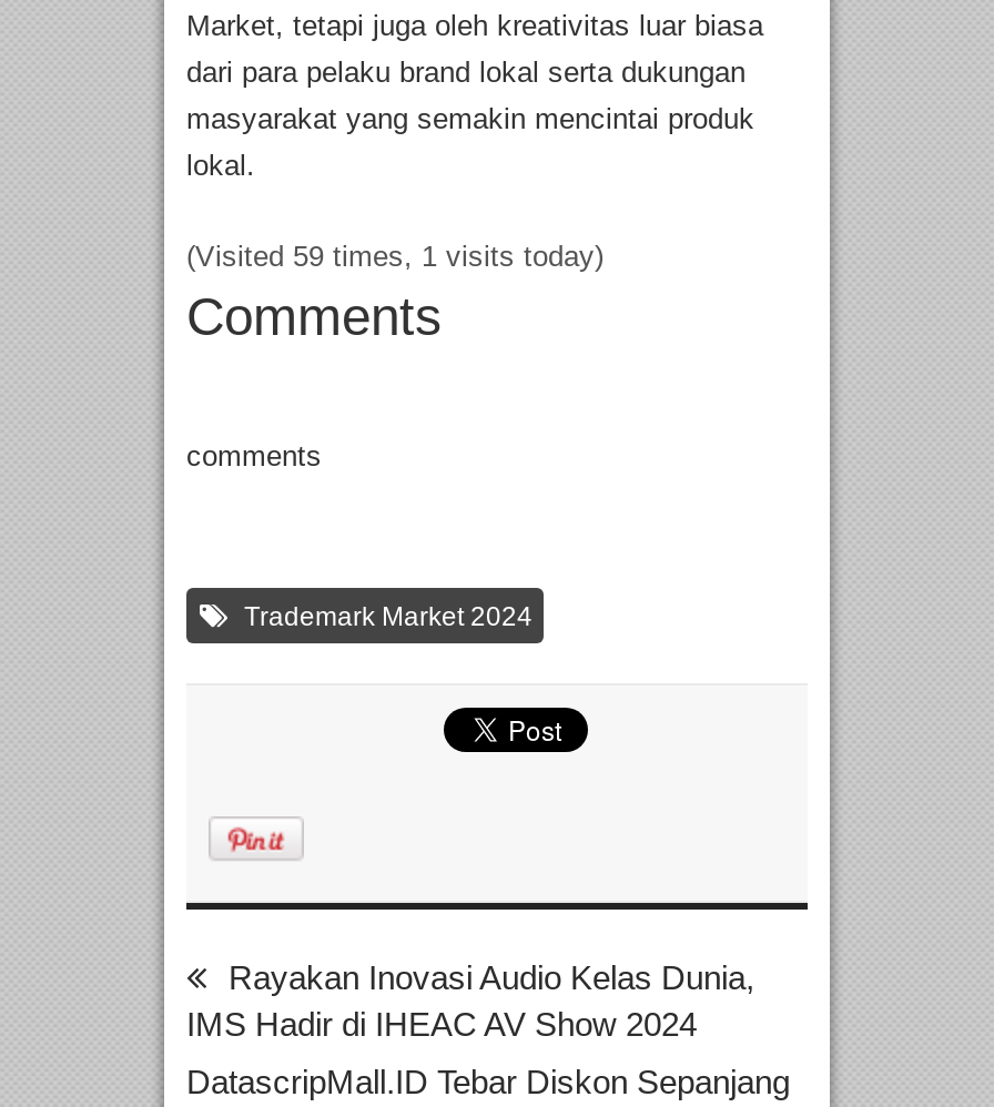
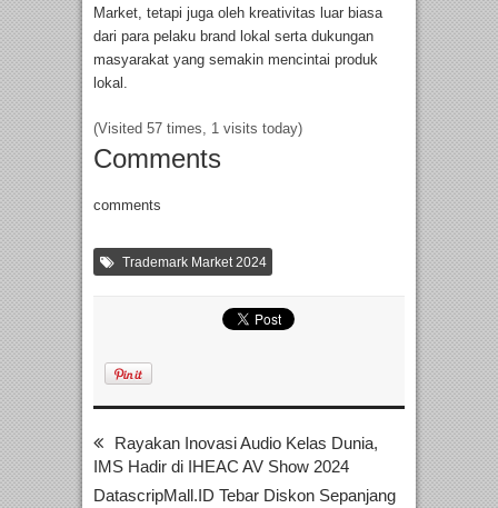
[186,240,603,274] (Visited 59 times, 1 visits today) -> [93,120,302,137] (Visited 57 times, 1 visits today)

